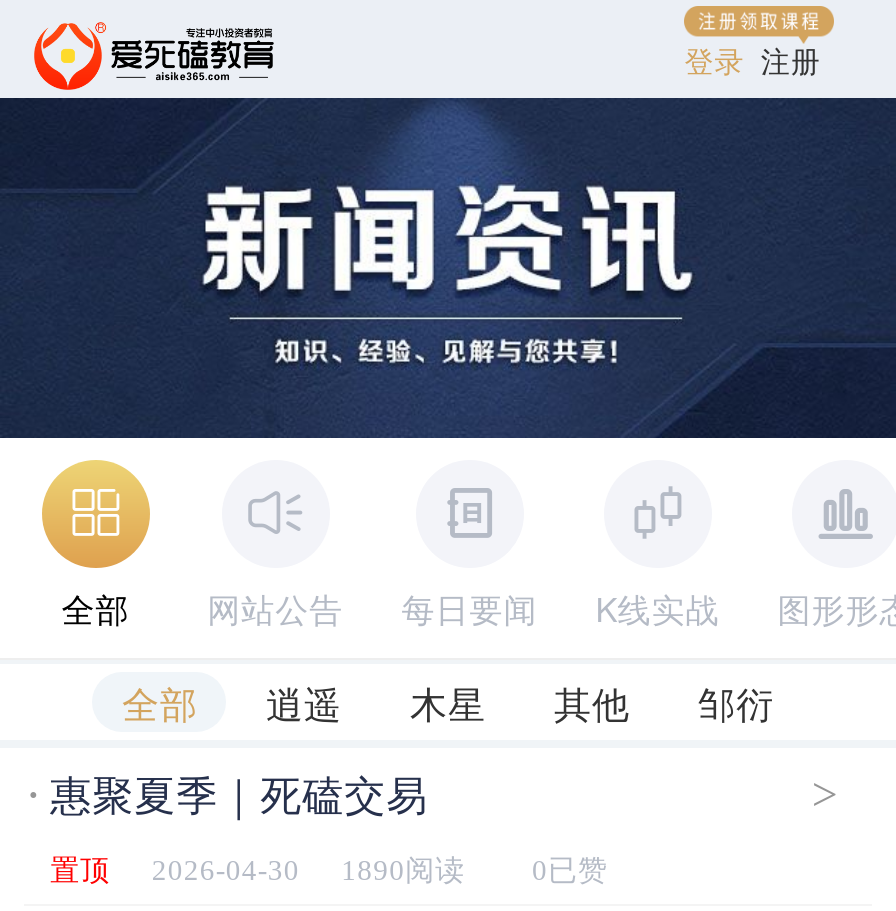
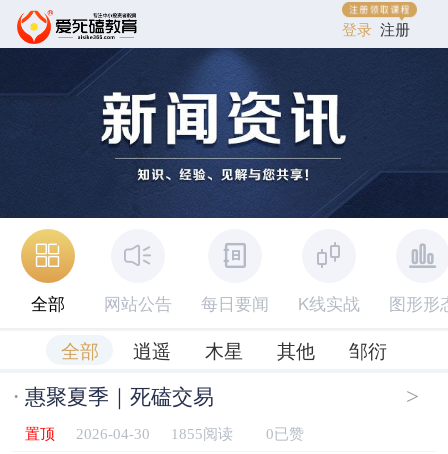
[50,854,465,886] 置顶 2026-04-30 1890阅读 -> [25,426,233,442] 置顶 2026-04-30 1855阅读

